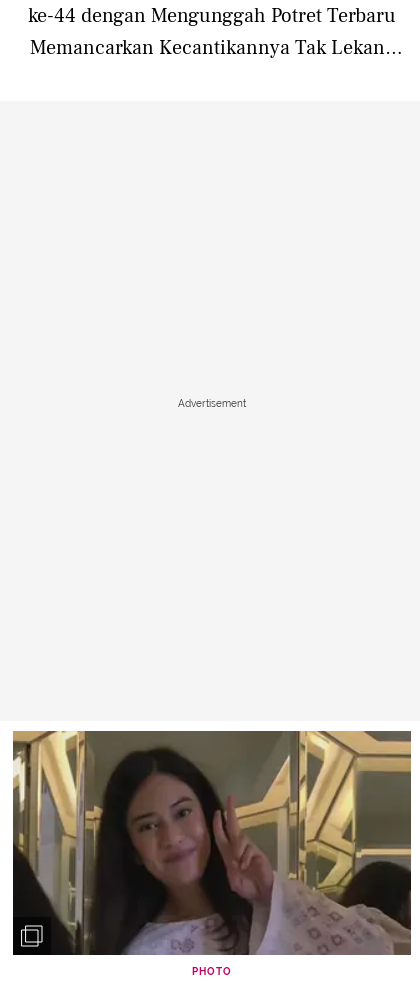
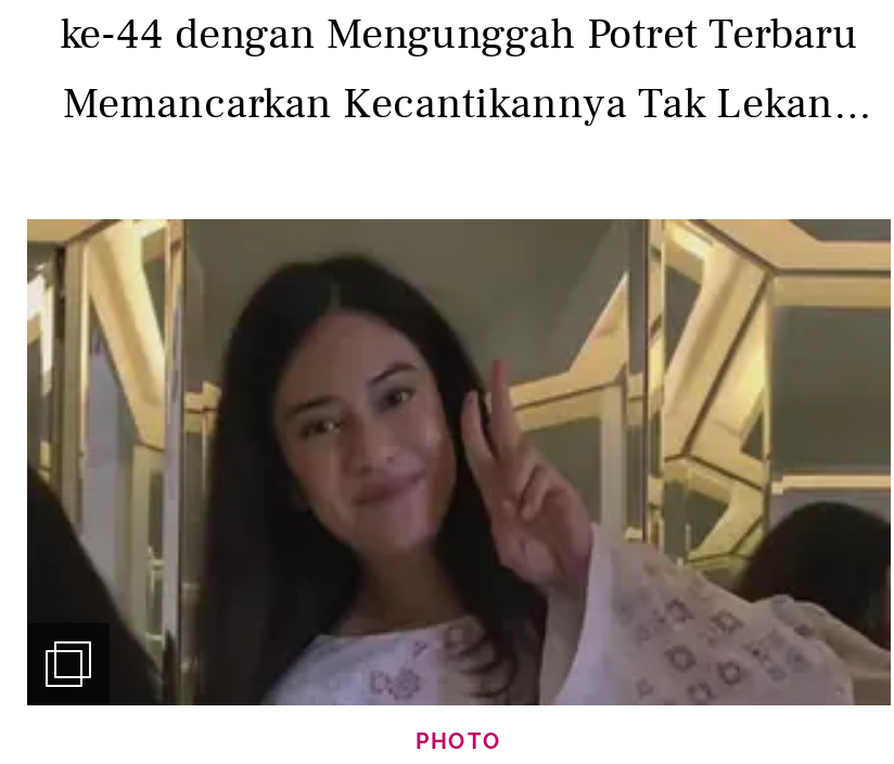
[178,398,246,409] Advertisement -> none

